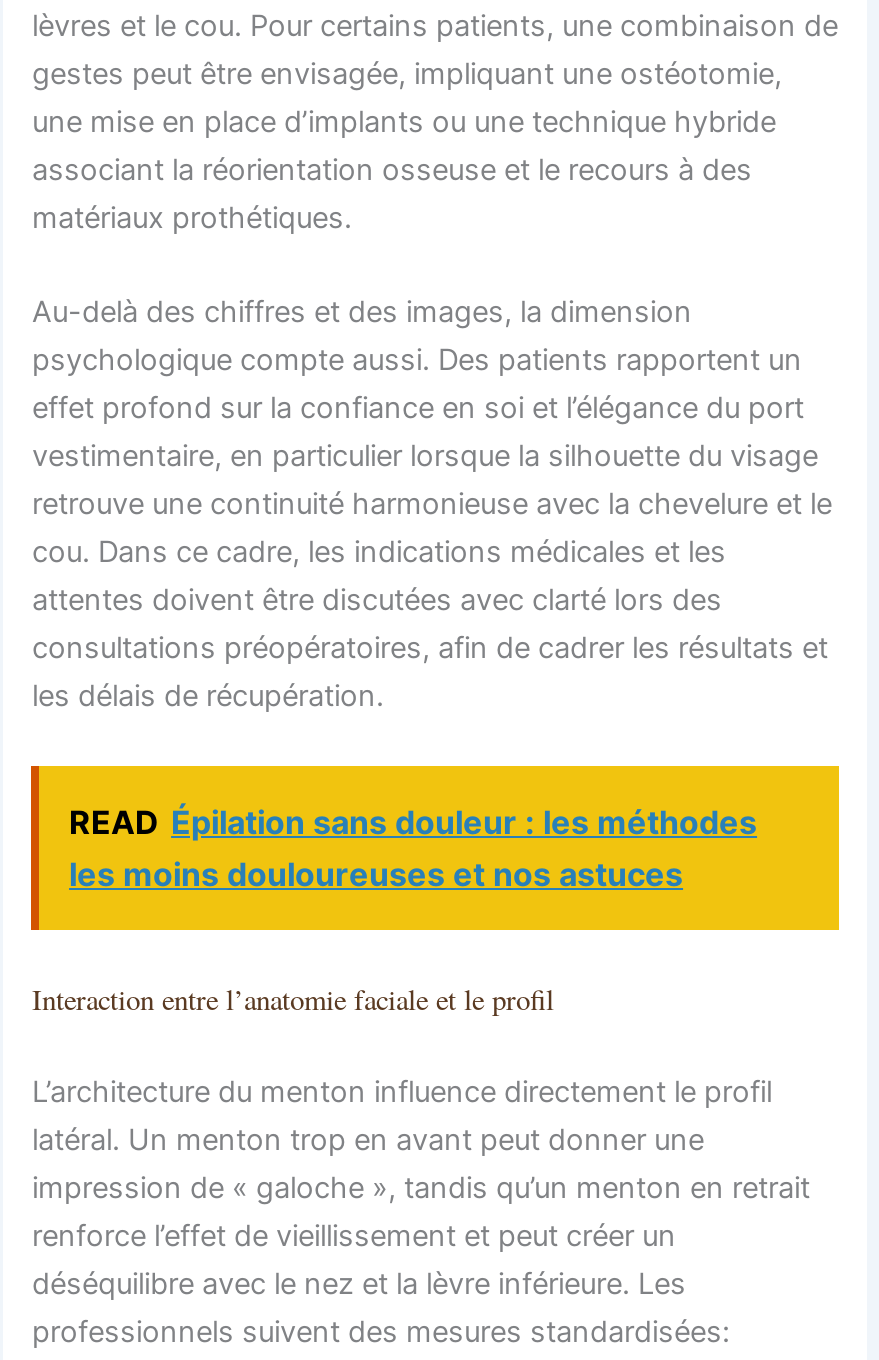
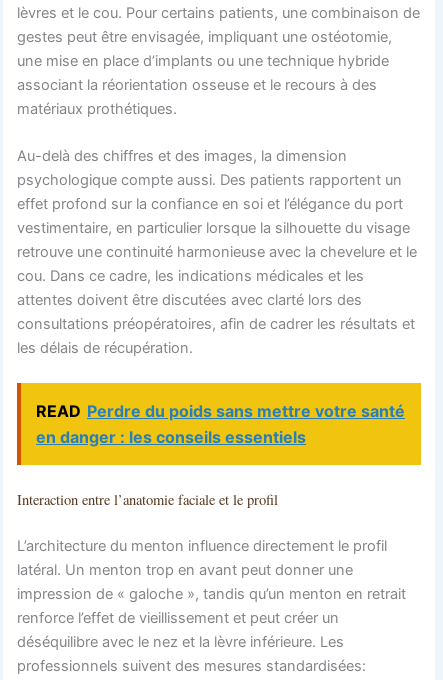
[69,802,757,894] READ Épilation sans douleur : les méthodes | les moins douloureuses et nos astuces -> [36,401,405,447] READ Perdre du poids sans mettre votre santé | en danger : les conseils essentiels

